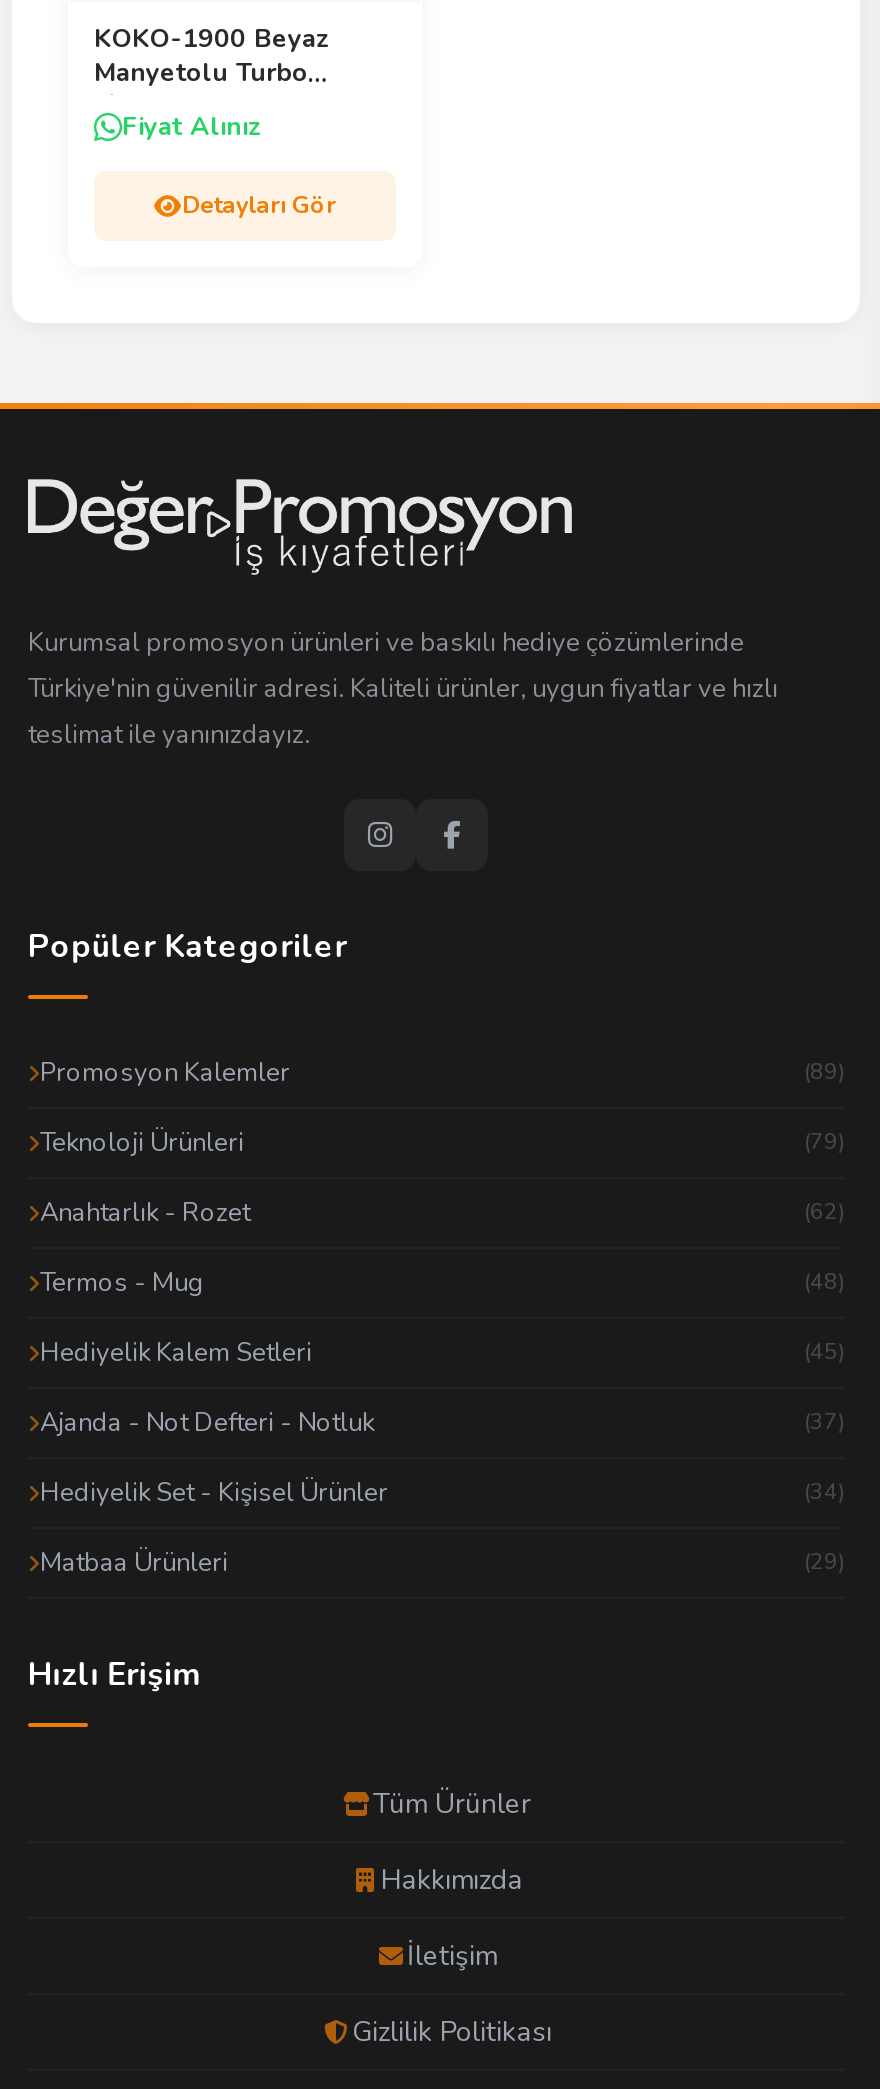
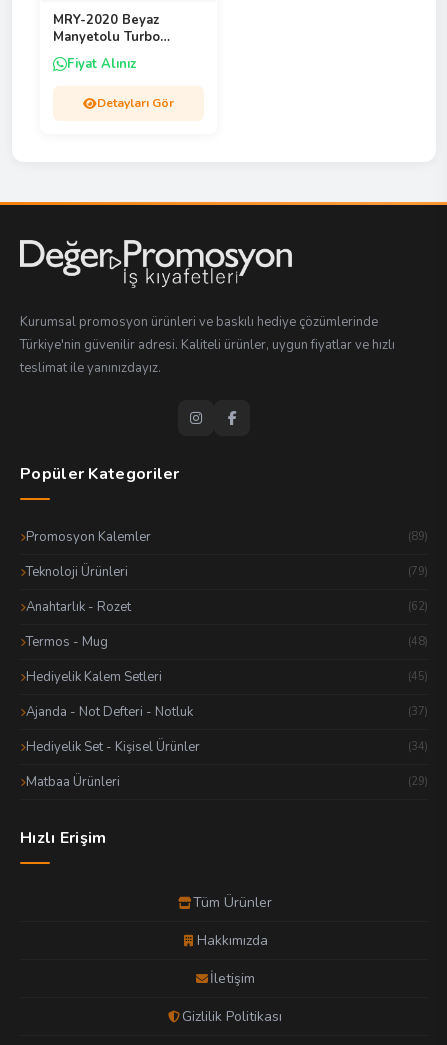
[94,22,328,58] KOKO-1900 Beyaz -> [53,11,159,29] MRY-2020 Beyaz

